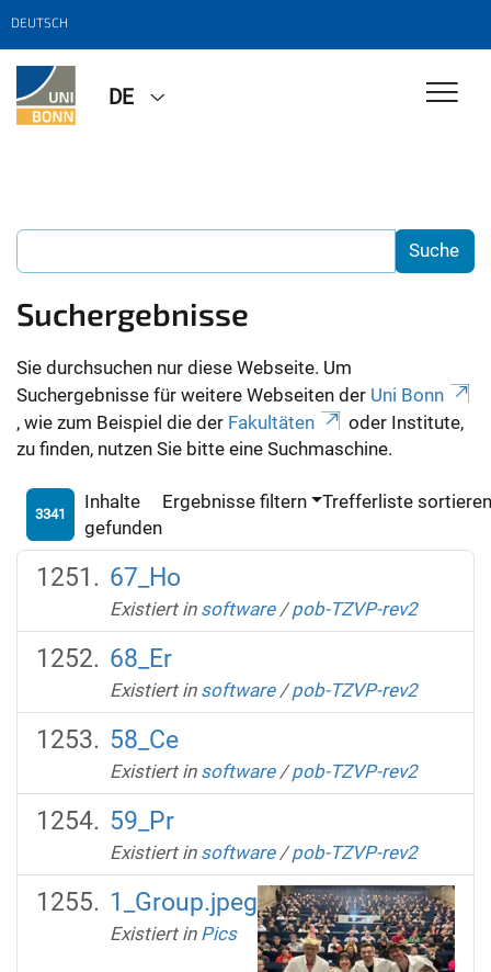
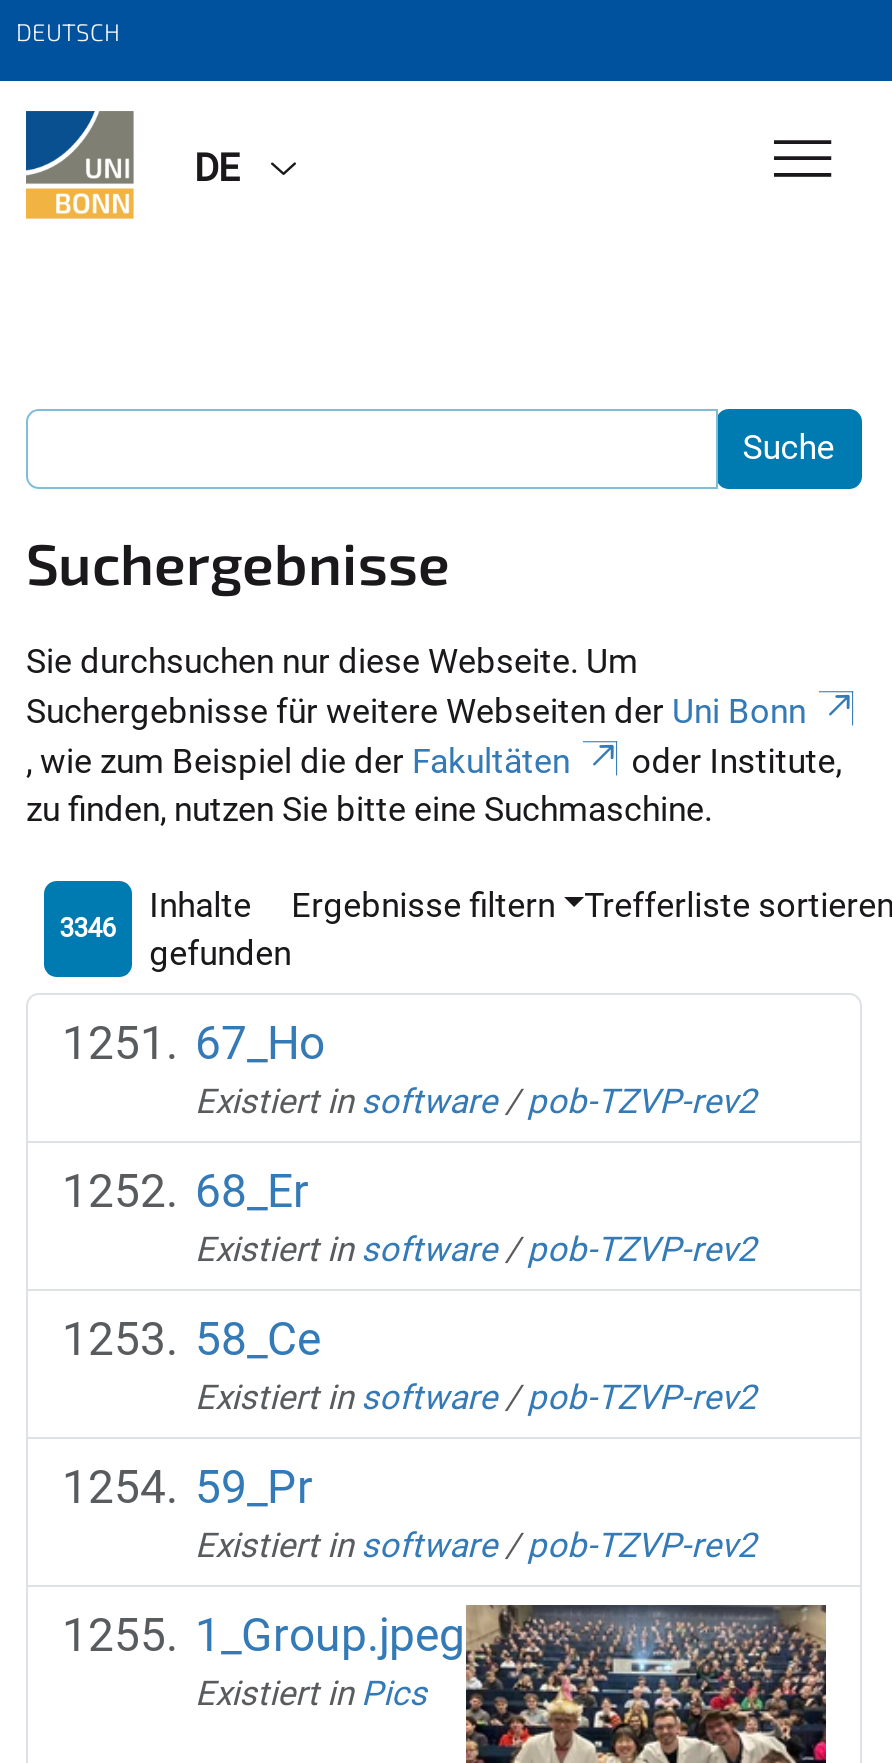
[35,506,66,522] 3341 -> [60,913,116,943] 3346

